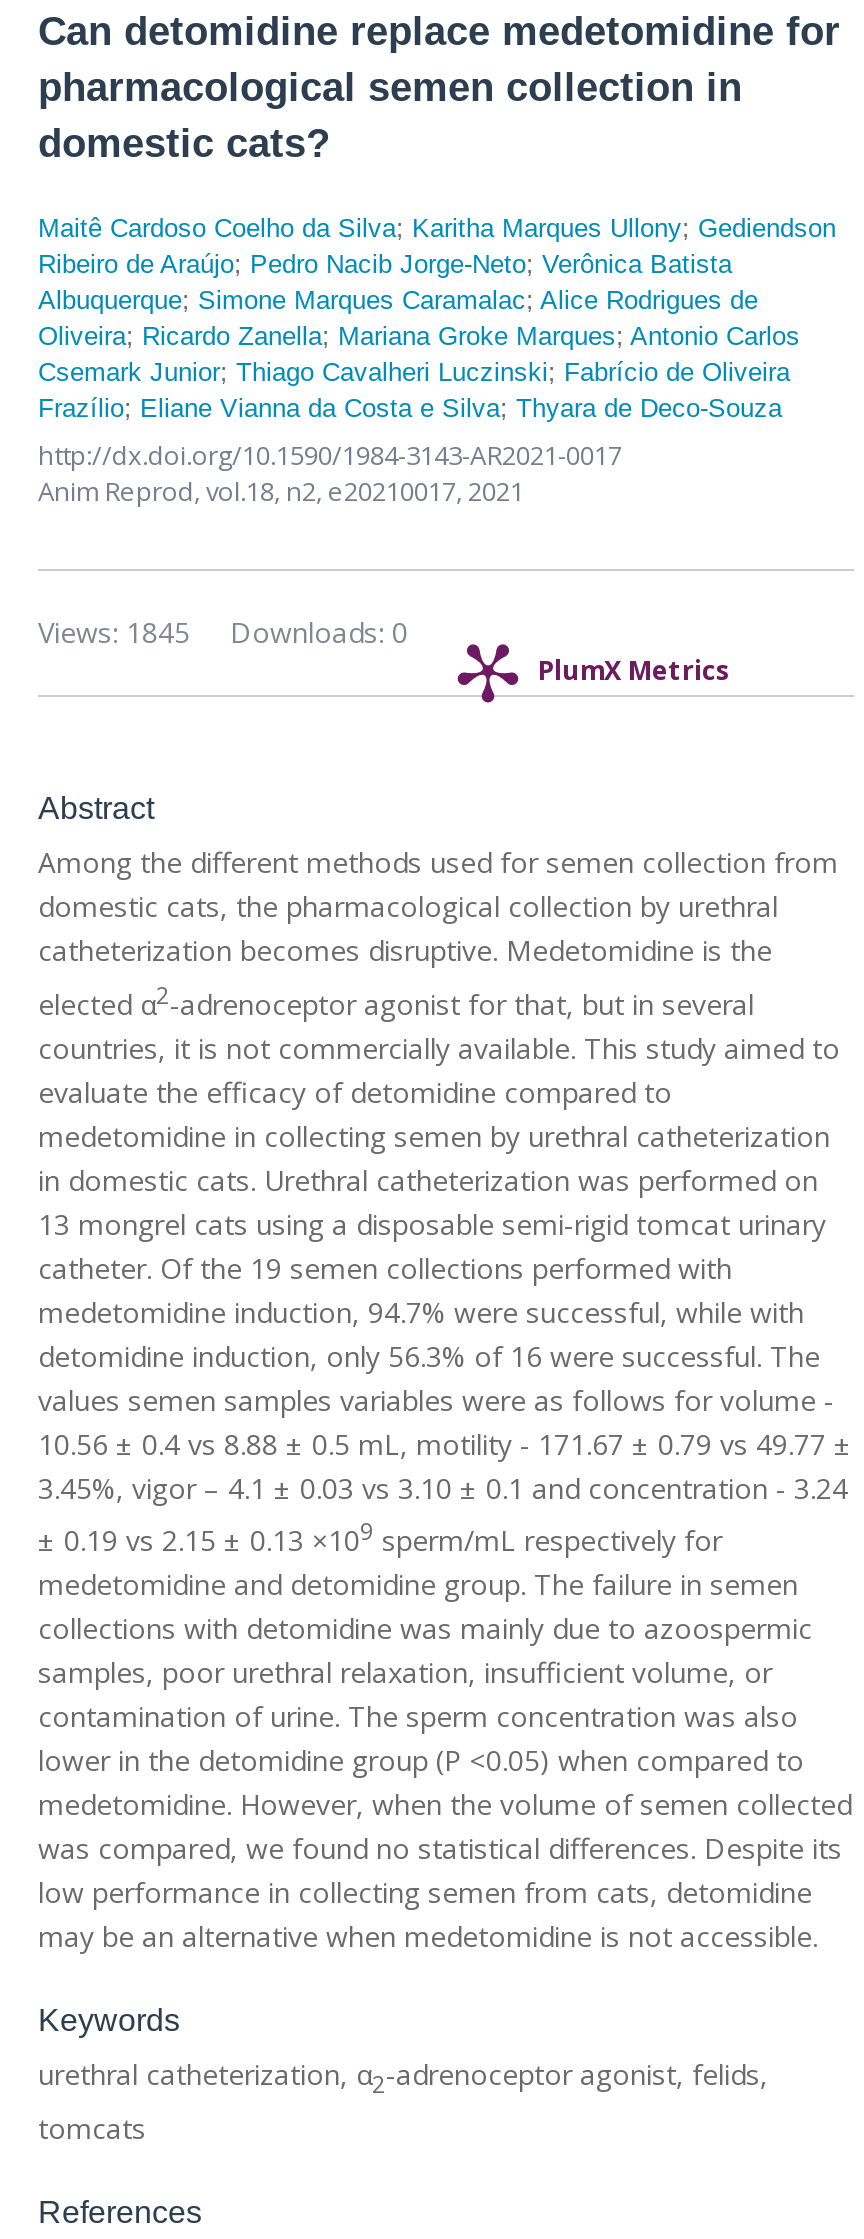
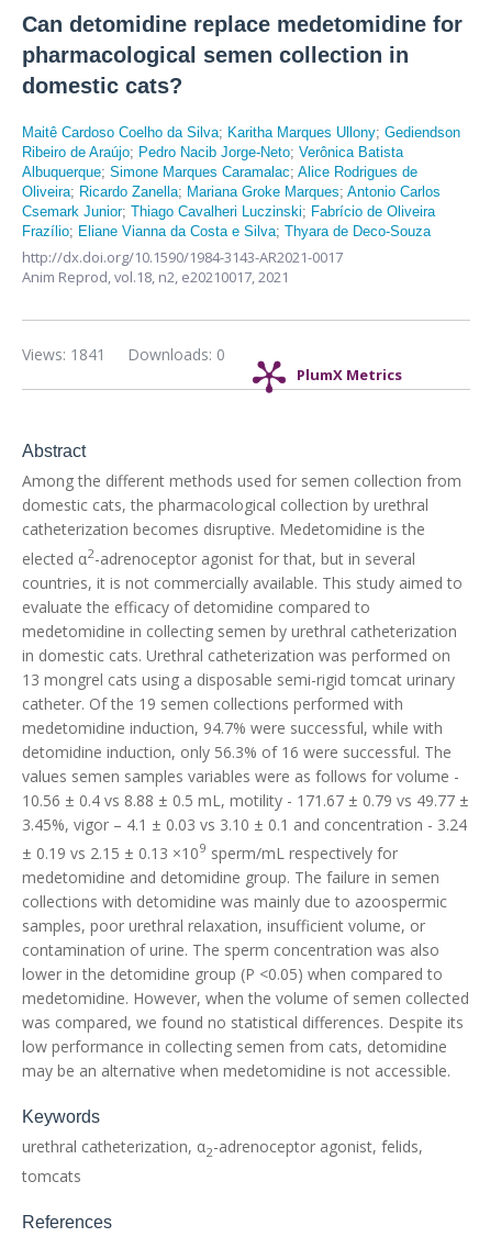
[38,613,408,651] Views: 1845 Downloads: 0 -> [22,344,225,365] Views: 1841 Downloads: 0

